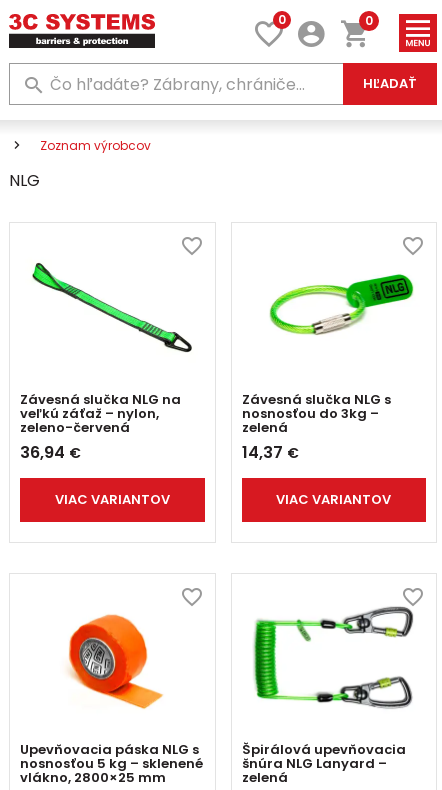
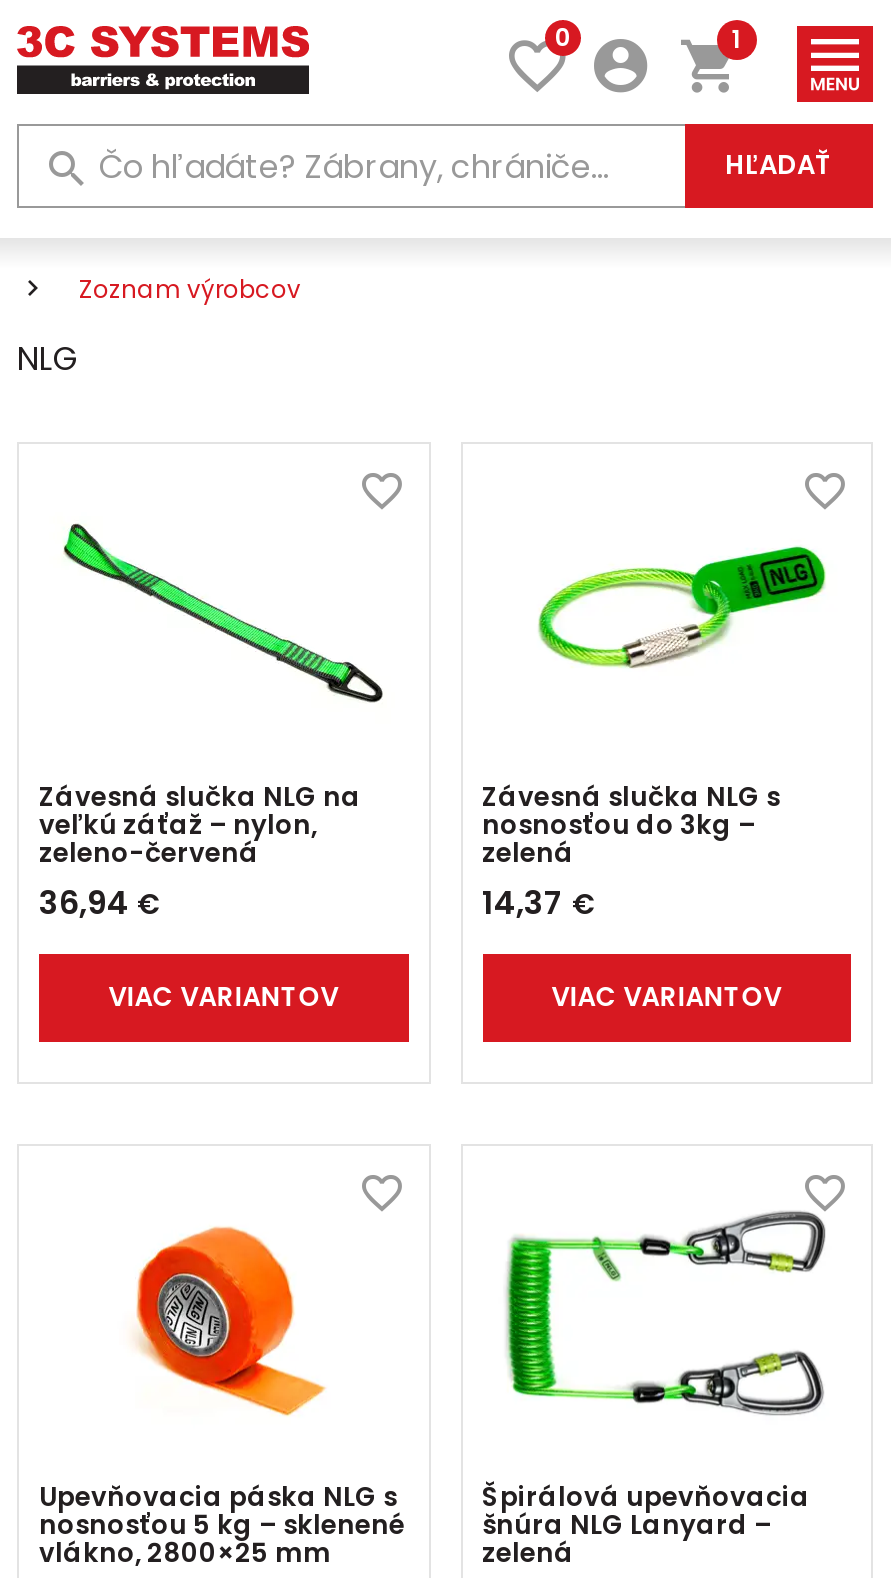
[365,12,373,29] 0 -> [732,22,742,56] 1

